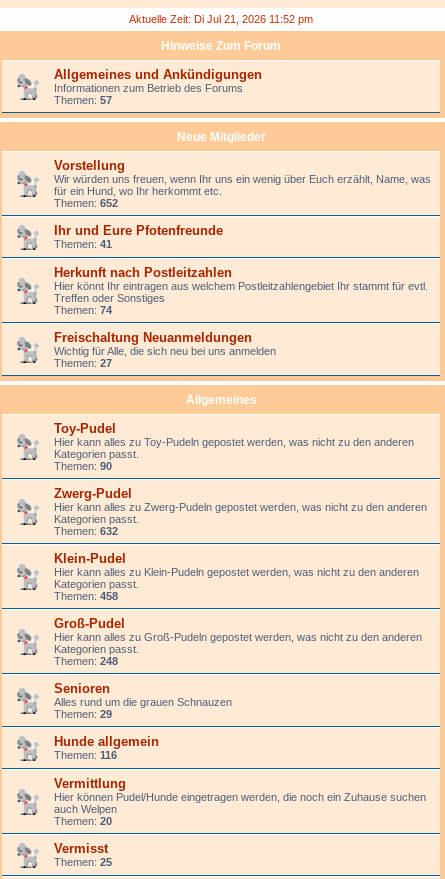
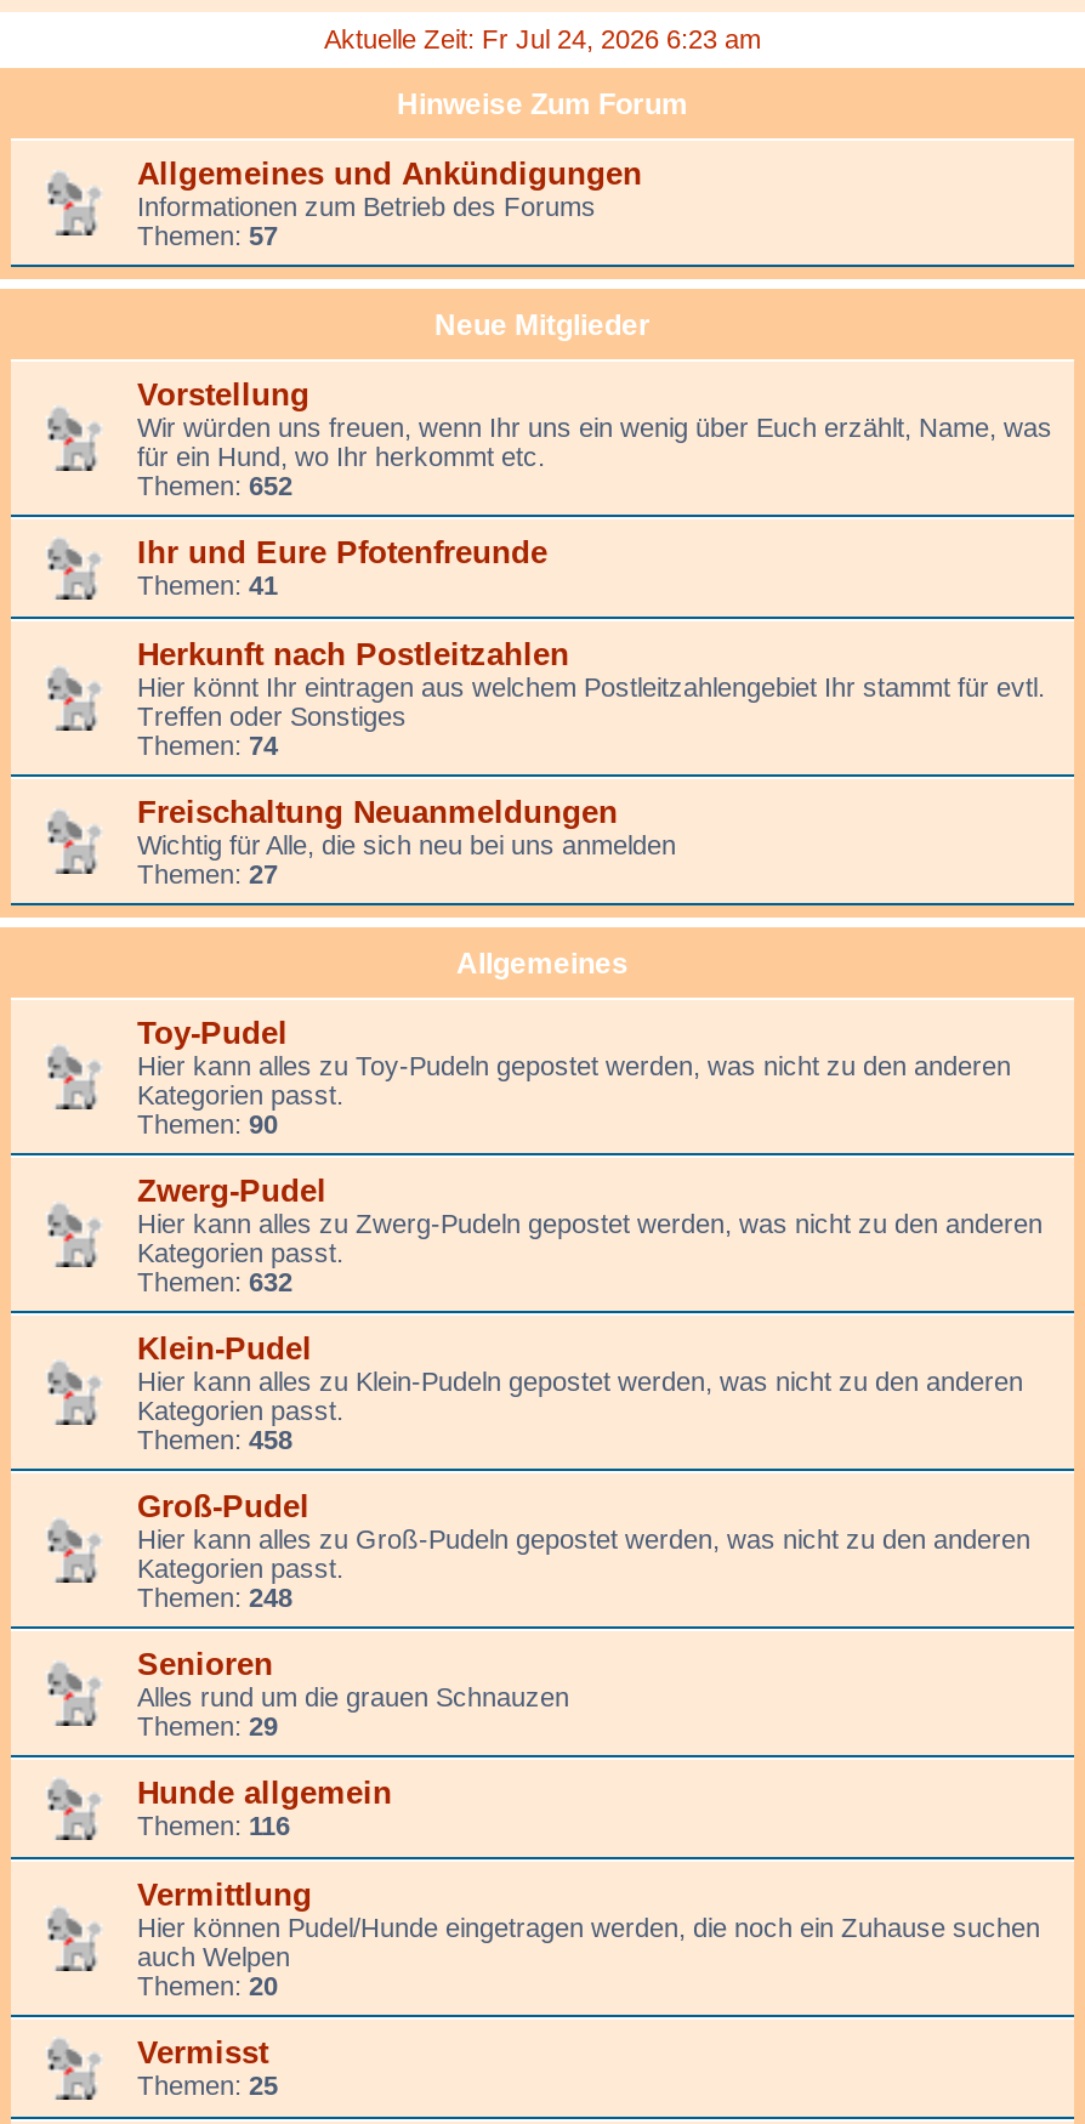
[129,13,313,25] Aktuelle Zeit: Di Jul 21, 2026 11:52 pm -> [324,24,761,53] Aktuelle Zeit: Fr Jul 24, 2026 6:23 am

